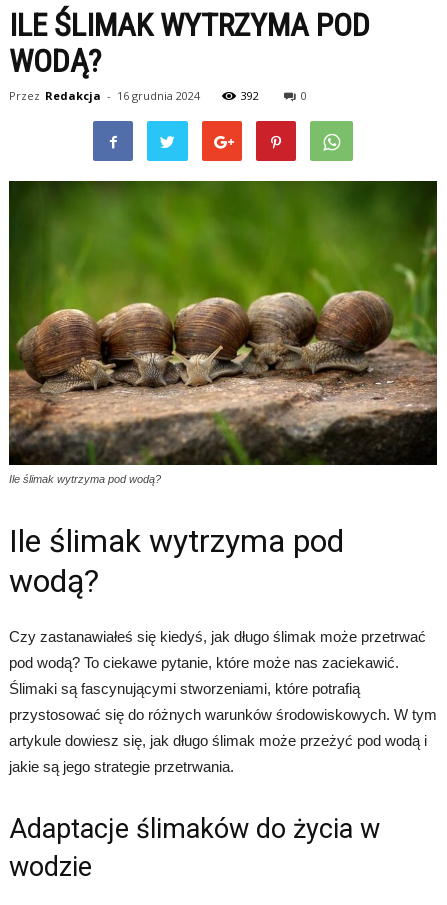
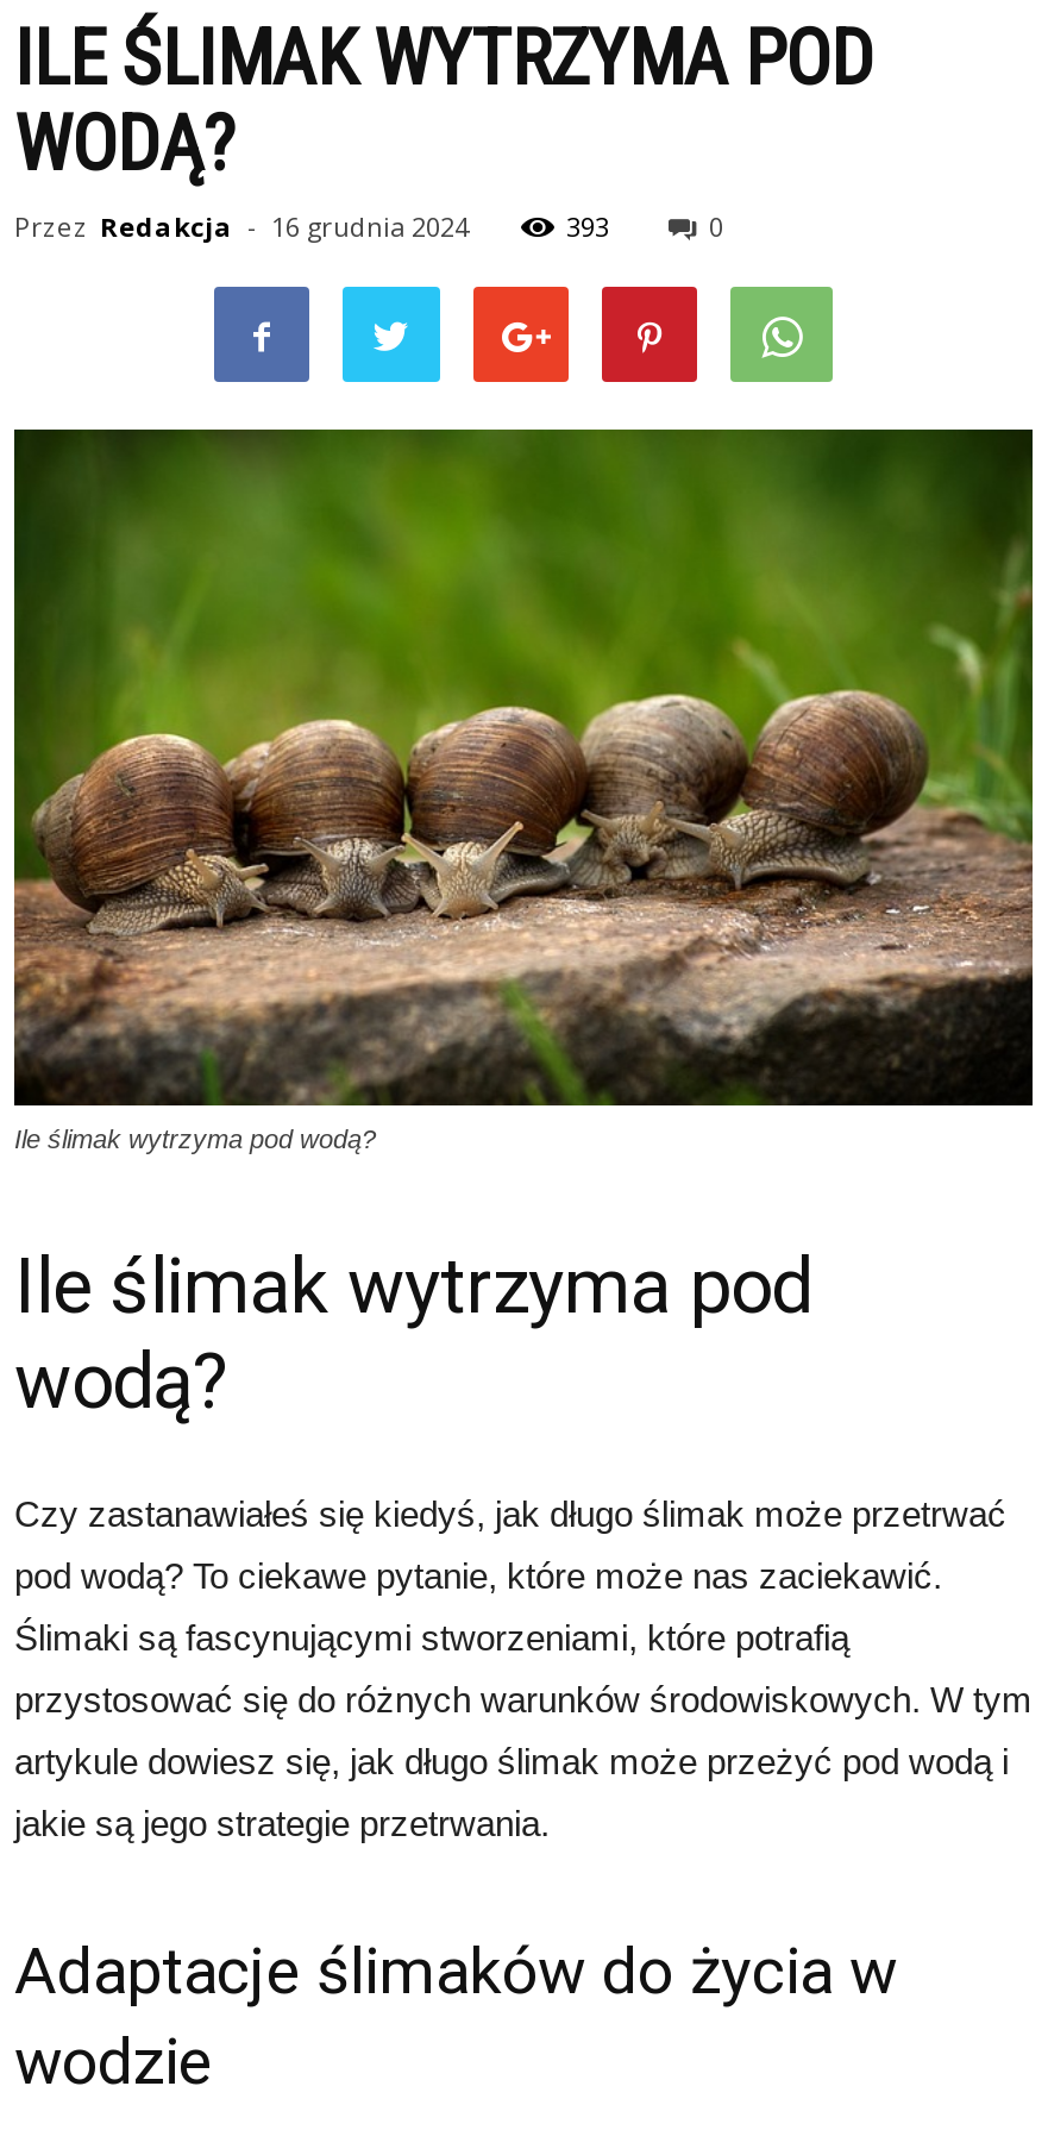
[241,88,259,103] 392 -> [566,208,609,244] 393

